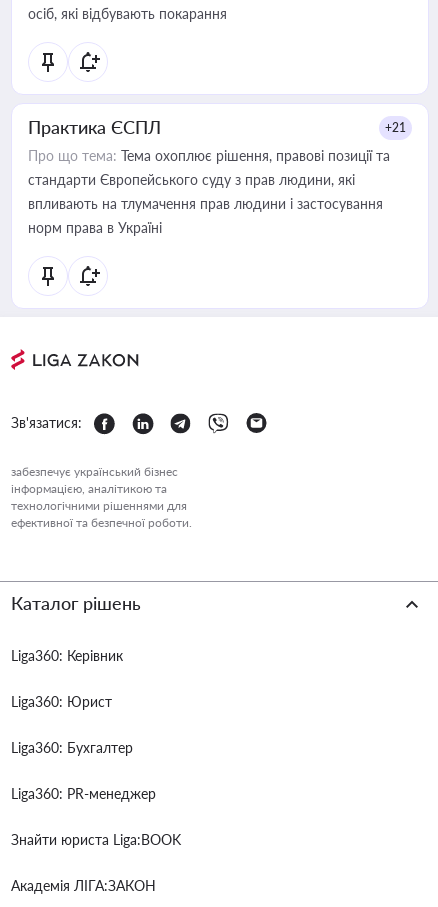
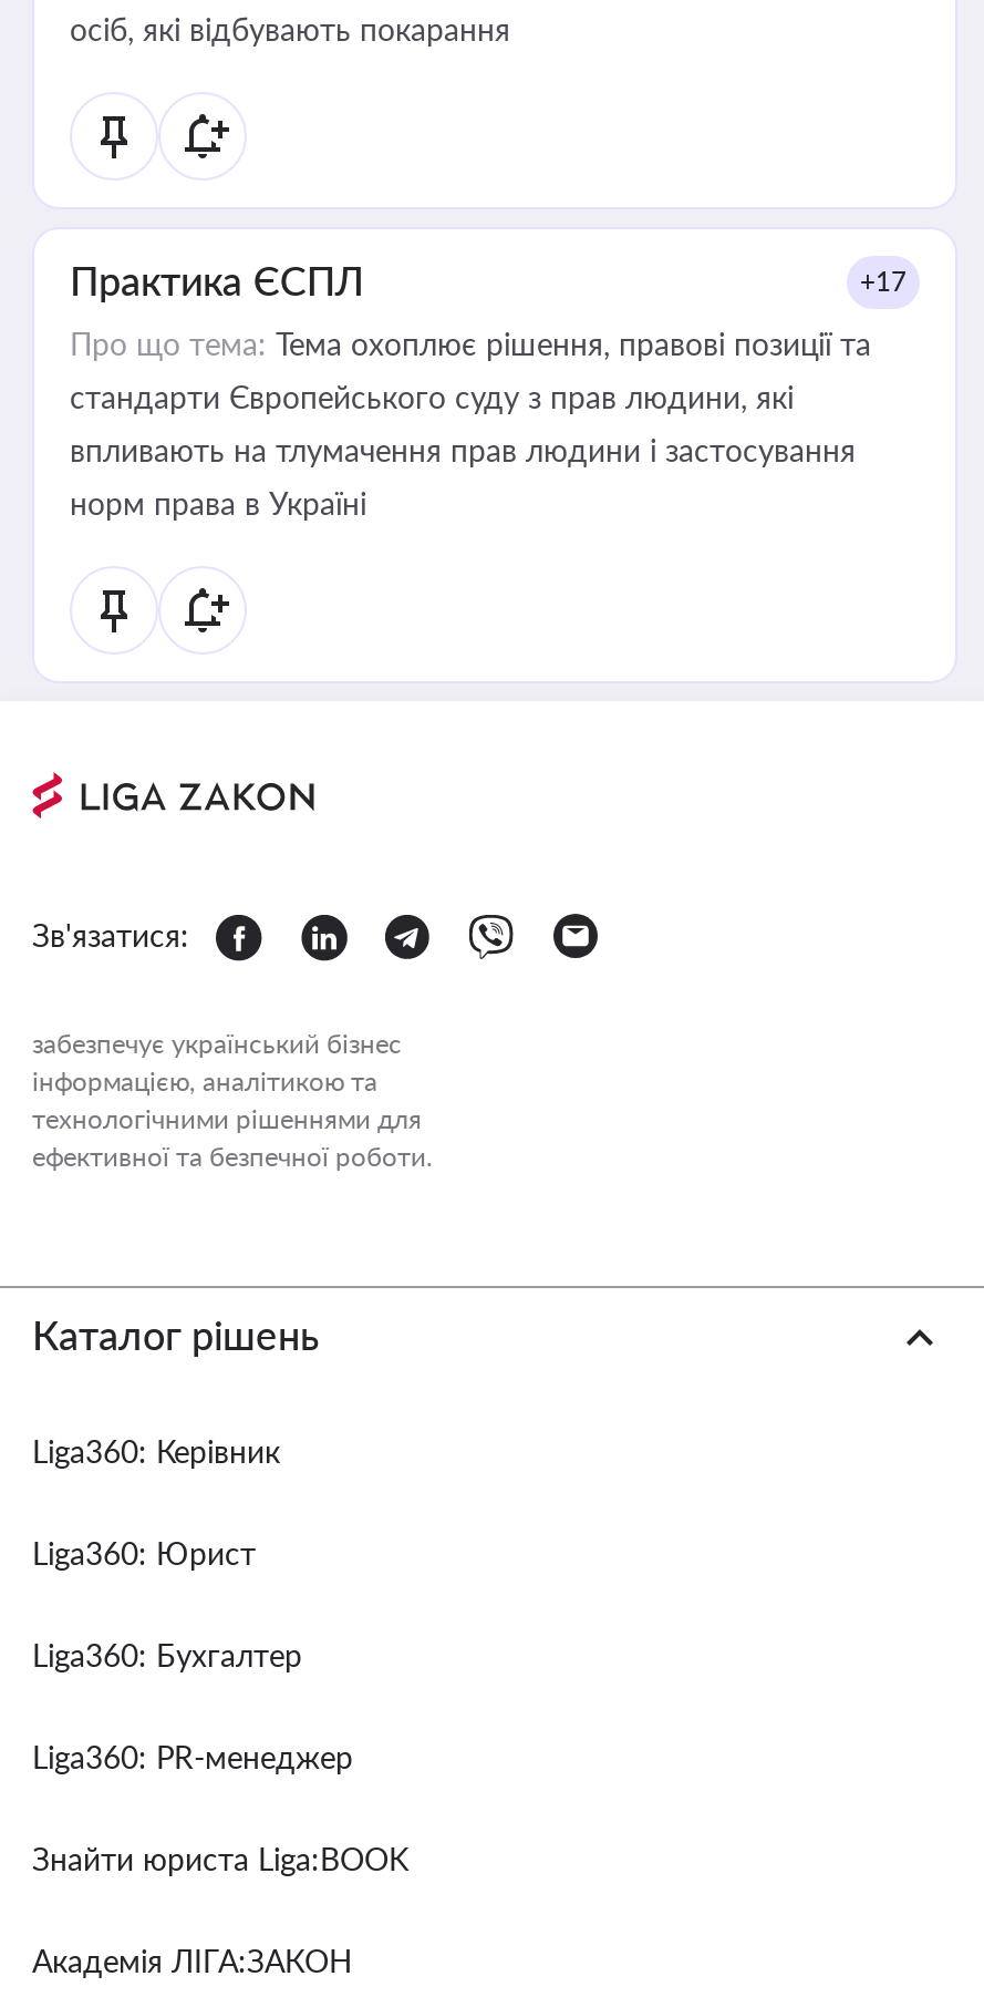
[385,120,406,135] +21 -> [860,265,907,298] +17

